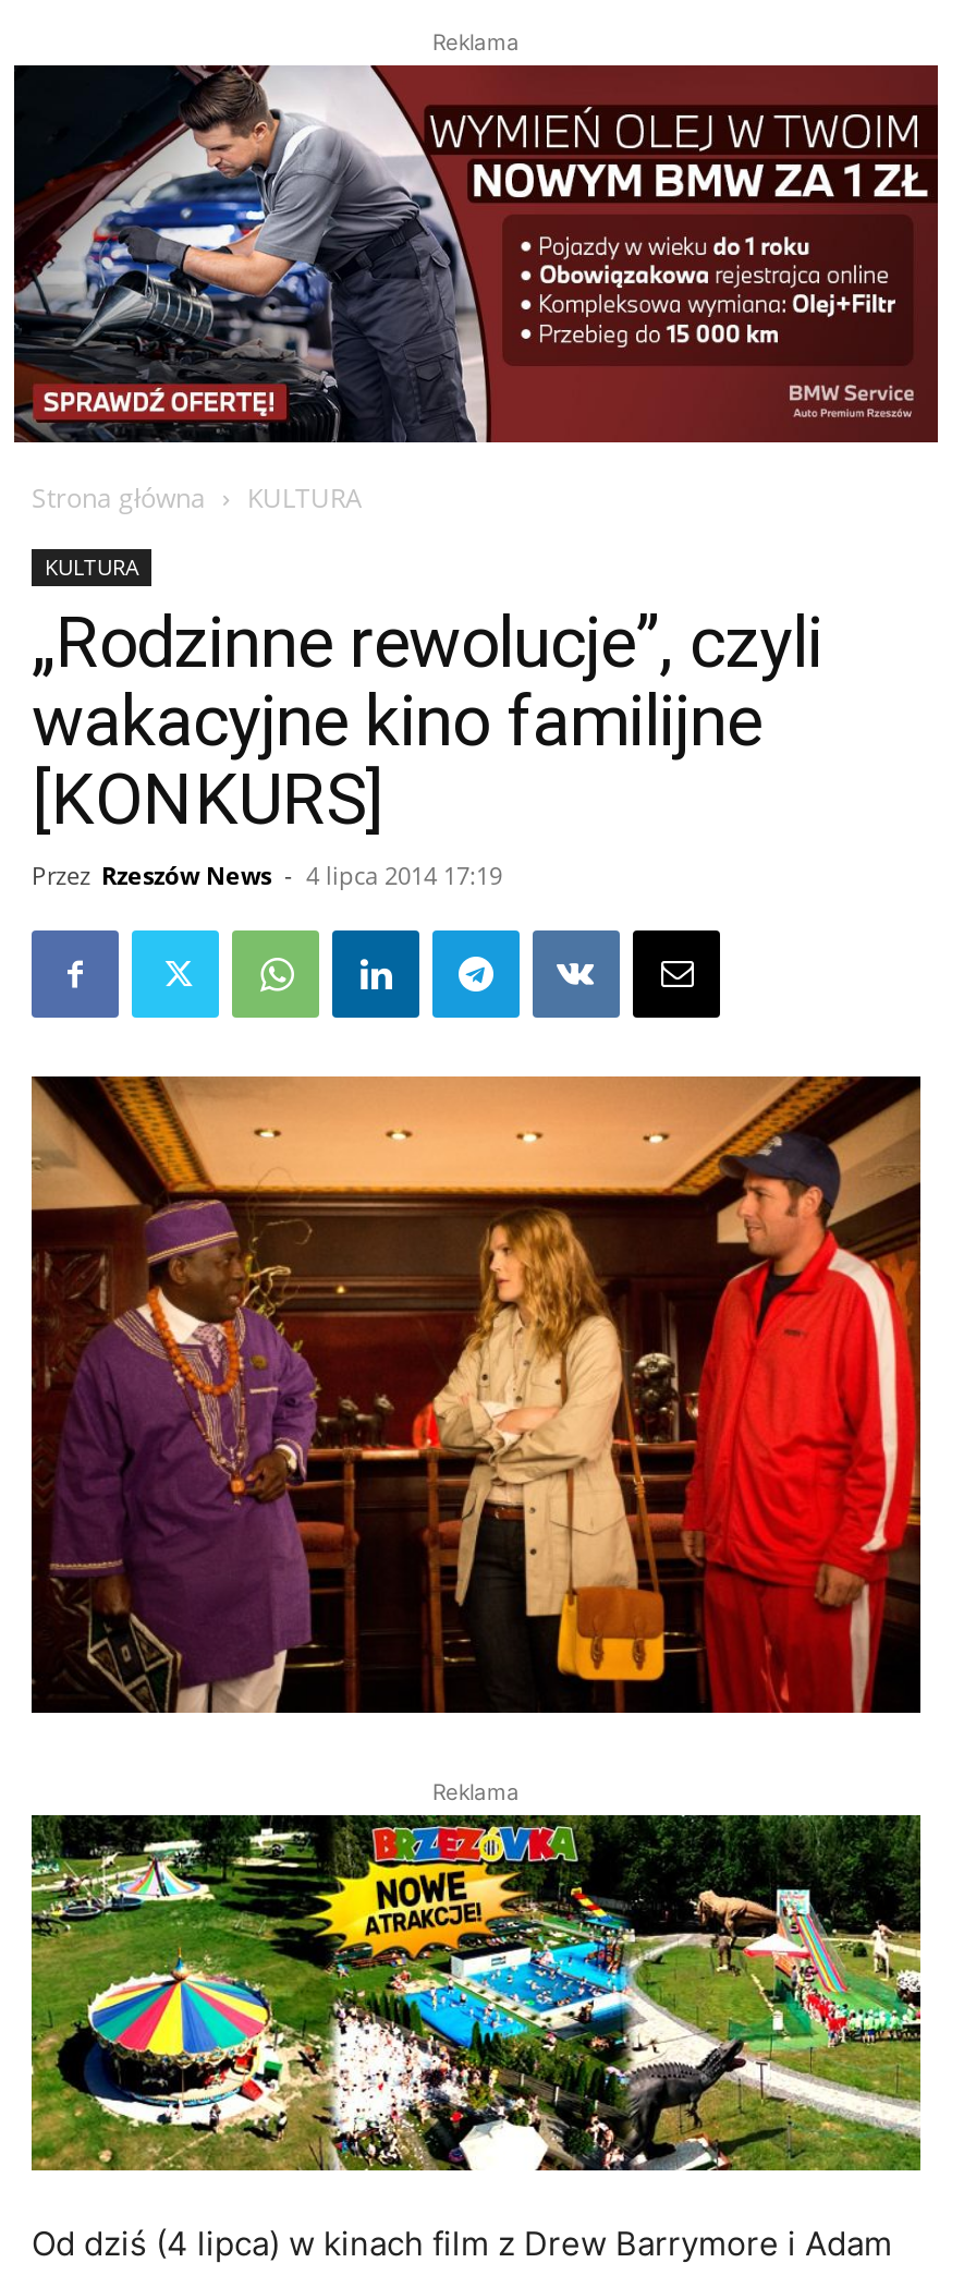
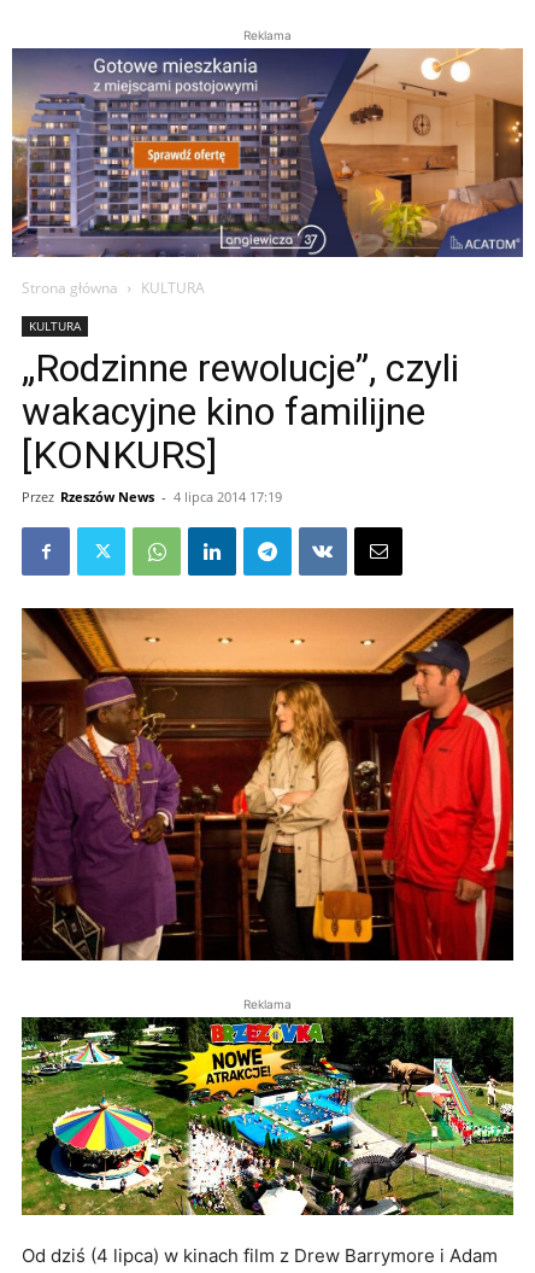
[12,63,940,445] [image] -> [11,47,524,258] [image]

